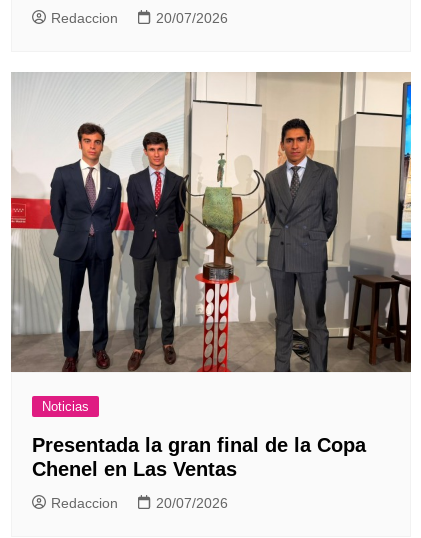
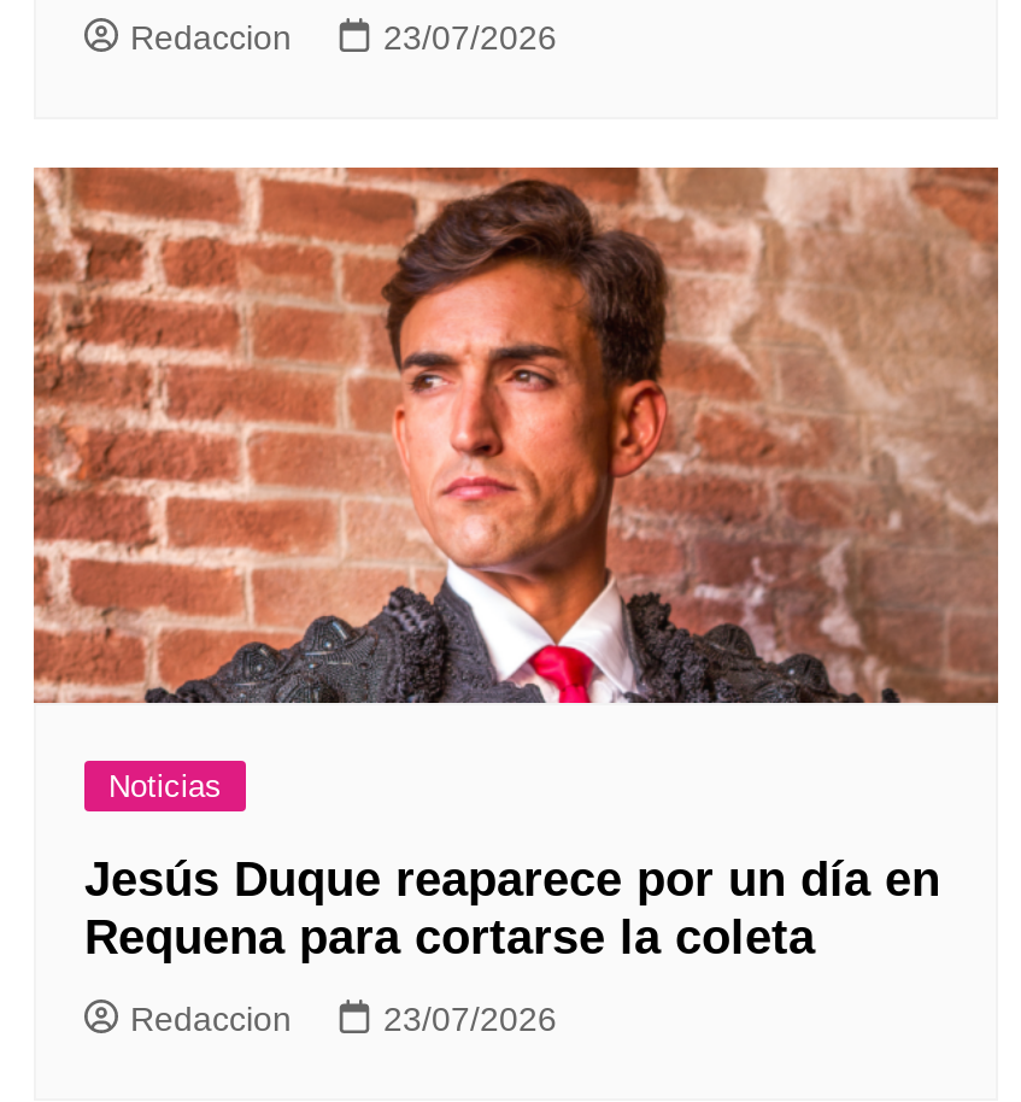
[156,10,228,26] 20/07/2026 -> [383,18,557,57] 23/07/2026
[11,72,412,372] [image] -> [34,168,1001,705] [image]
[32,434,366,480] Presentada la gran final de la Copa | Chenel en Las Ventas -> [84,853,940,964] Jesús Duque reaparece por un día en | Requena para cortarse la coleta
[156,495,228,511] 20/07/2026 -> [383,1000,557,1038] 23/07/2026

